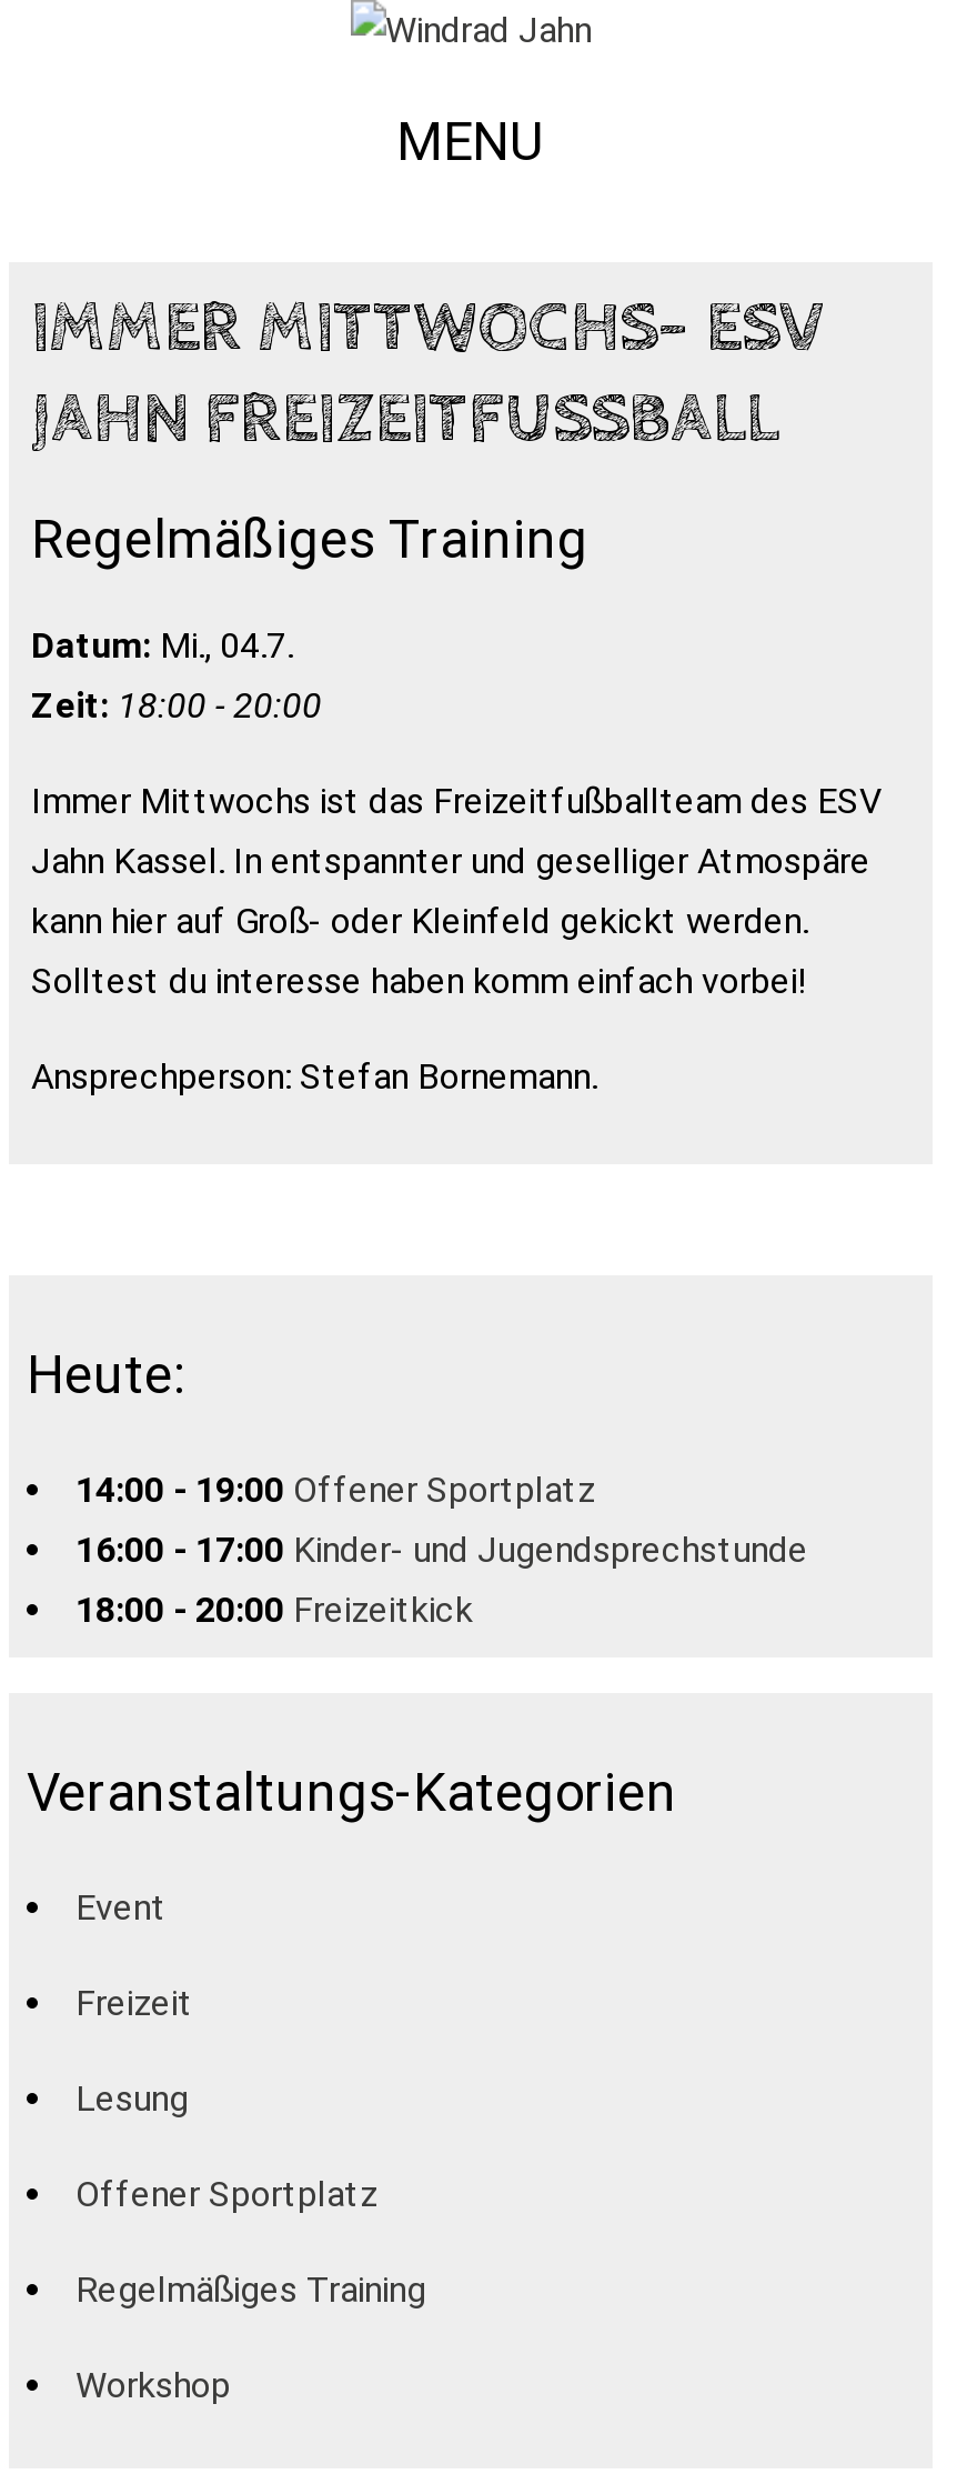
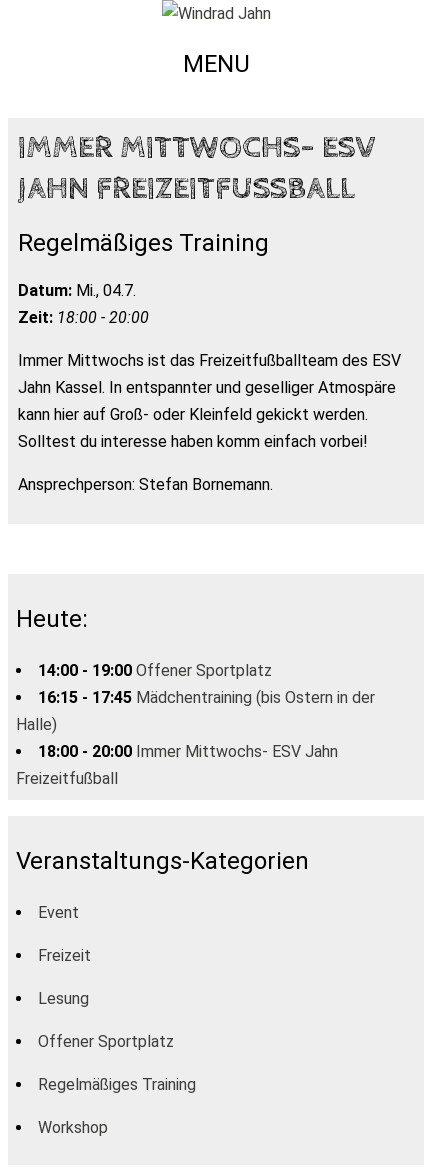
[75,1528,808,1630] 16:00 - 17:00 Kinder- und Jugendsprechstunde | 18:00 - 20:00 Freizeitkick -> [16,688,375,788] 16:15 - 17:45 Mädchentraining (bis Ostern in der | Halle) | 18:00 - 20:00 Immer Mittwochs- ESV Jahn | Freizeitfußball

